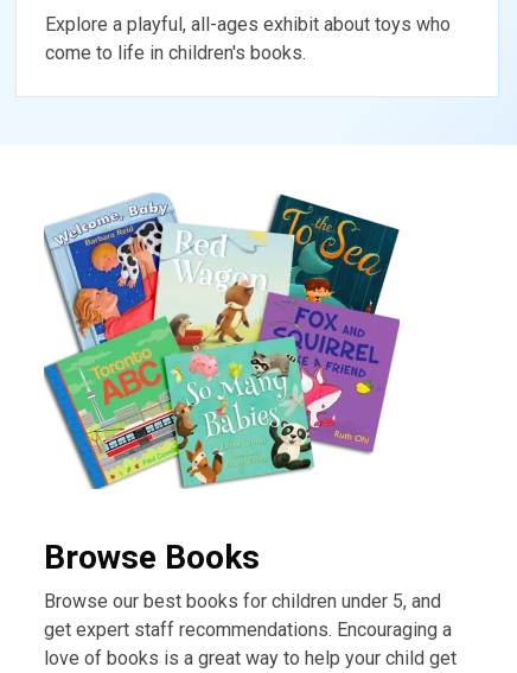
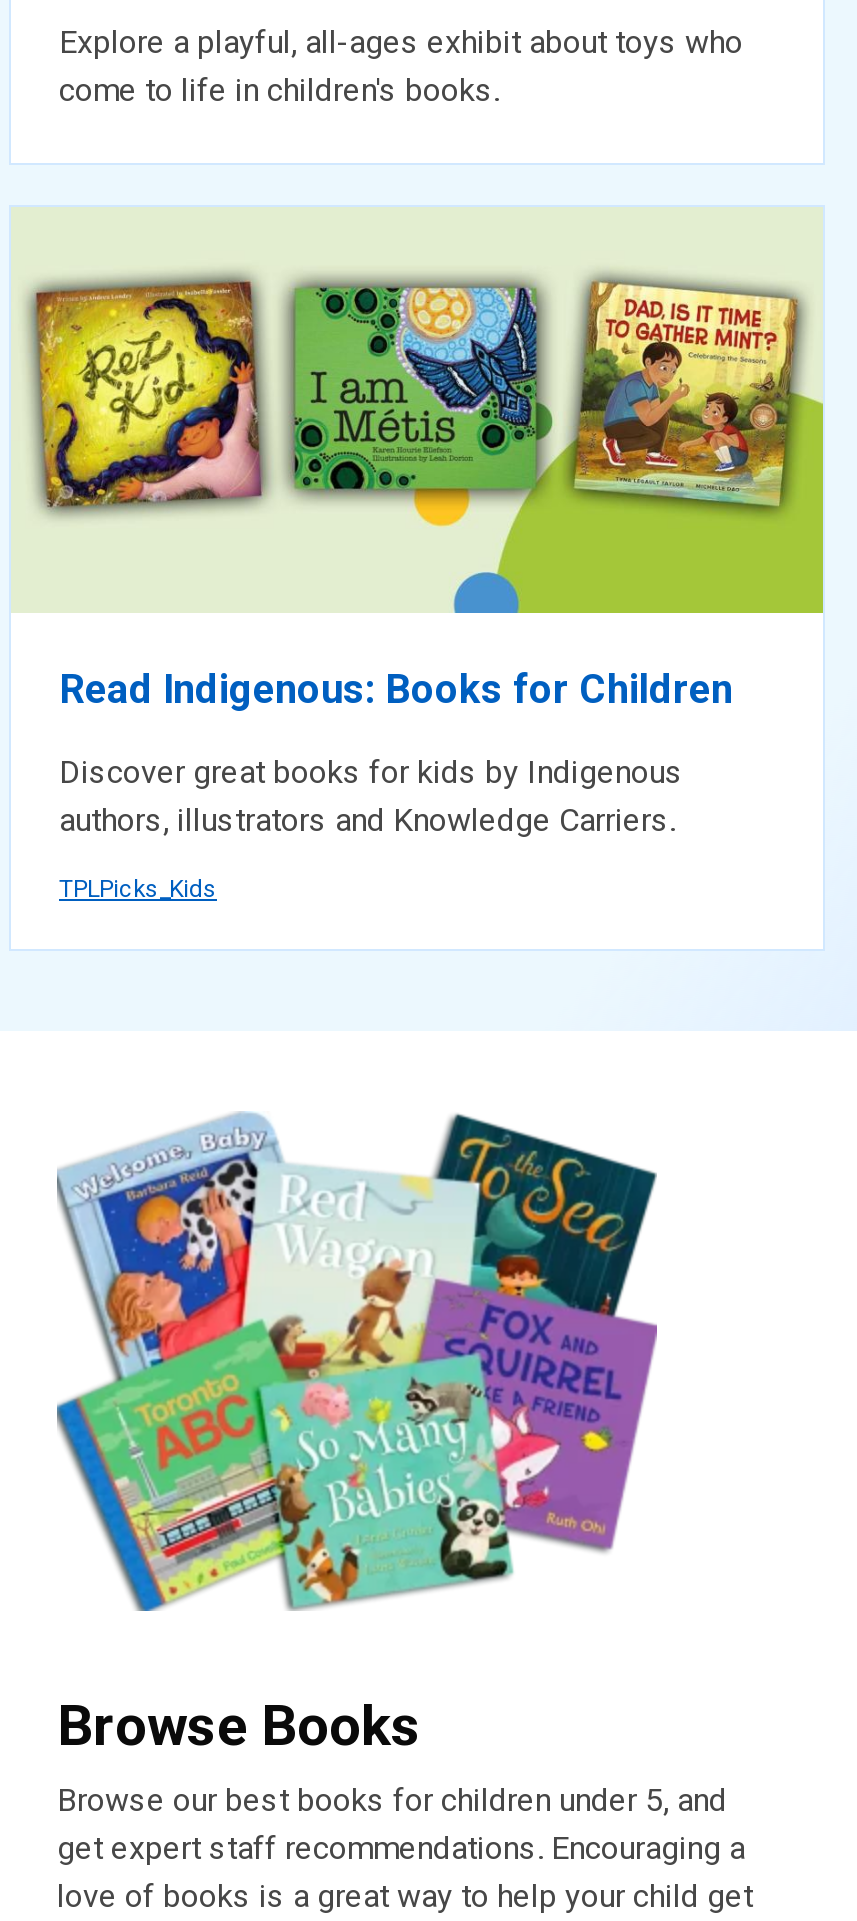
none -> [11,207,825,903] [image] | Read Indigenous: Books for Children | Discover great books for kids by Indigenous | authors, illustrators and Knowledge Carriers. | TPLPicks_Kids

